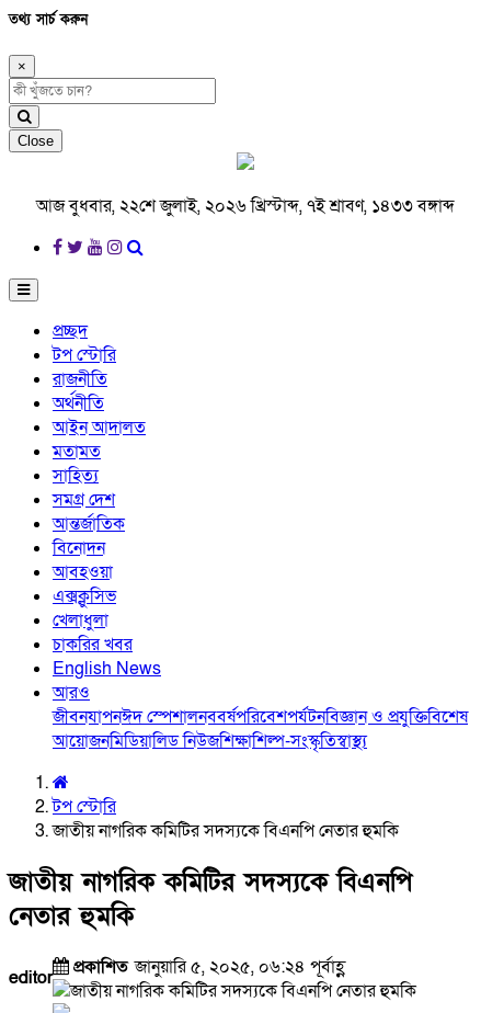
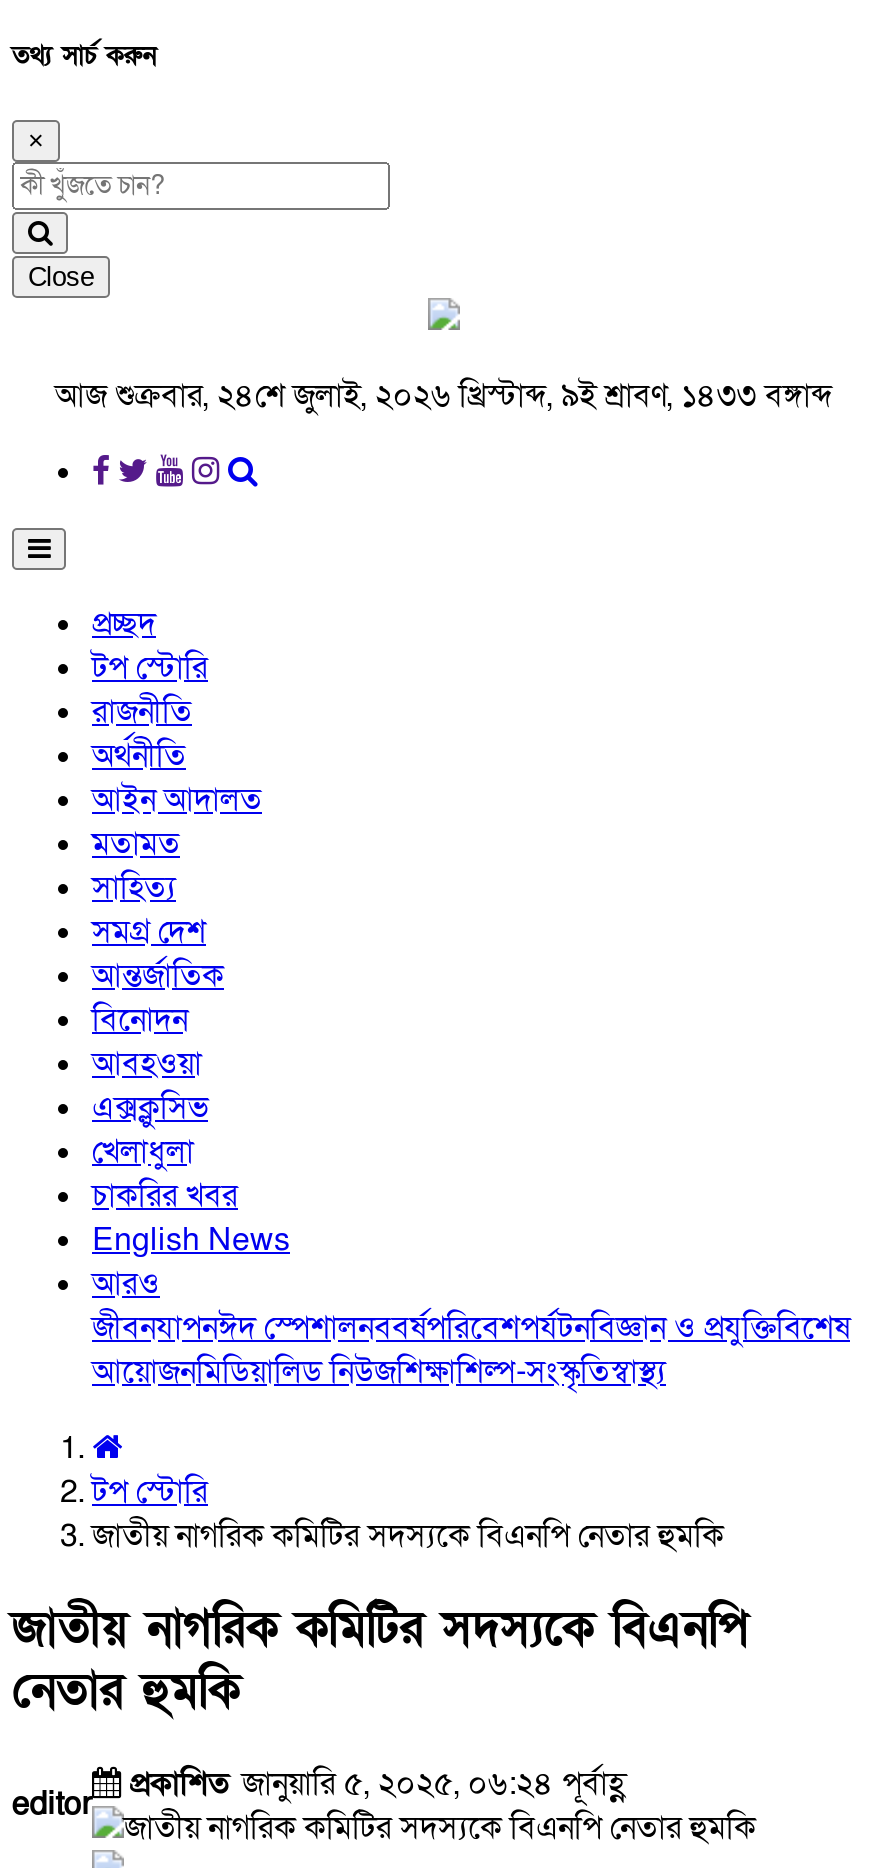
[36,194,455,218] আজ বুধবার, ২২শে জুলাই, ২০২৬ খ্রিস্টাব্দ, ৭ই শ্রাবণ, ১৪৩৩ বঙ্গাব্দ -> [55,375,833,419] আজ শুক্রবার, ২৪শে জুলাই, ২০২৬ খ্রিস্টাব্দ, ৯ই শ্রাবণ, ১৪৩৩ বঙ্গাব্দ

